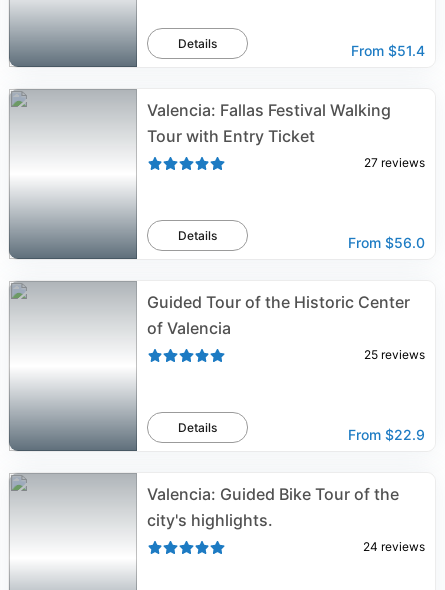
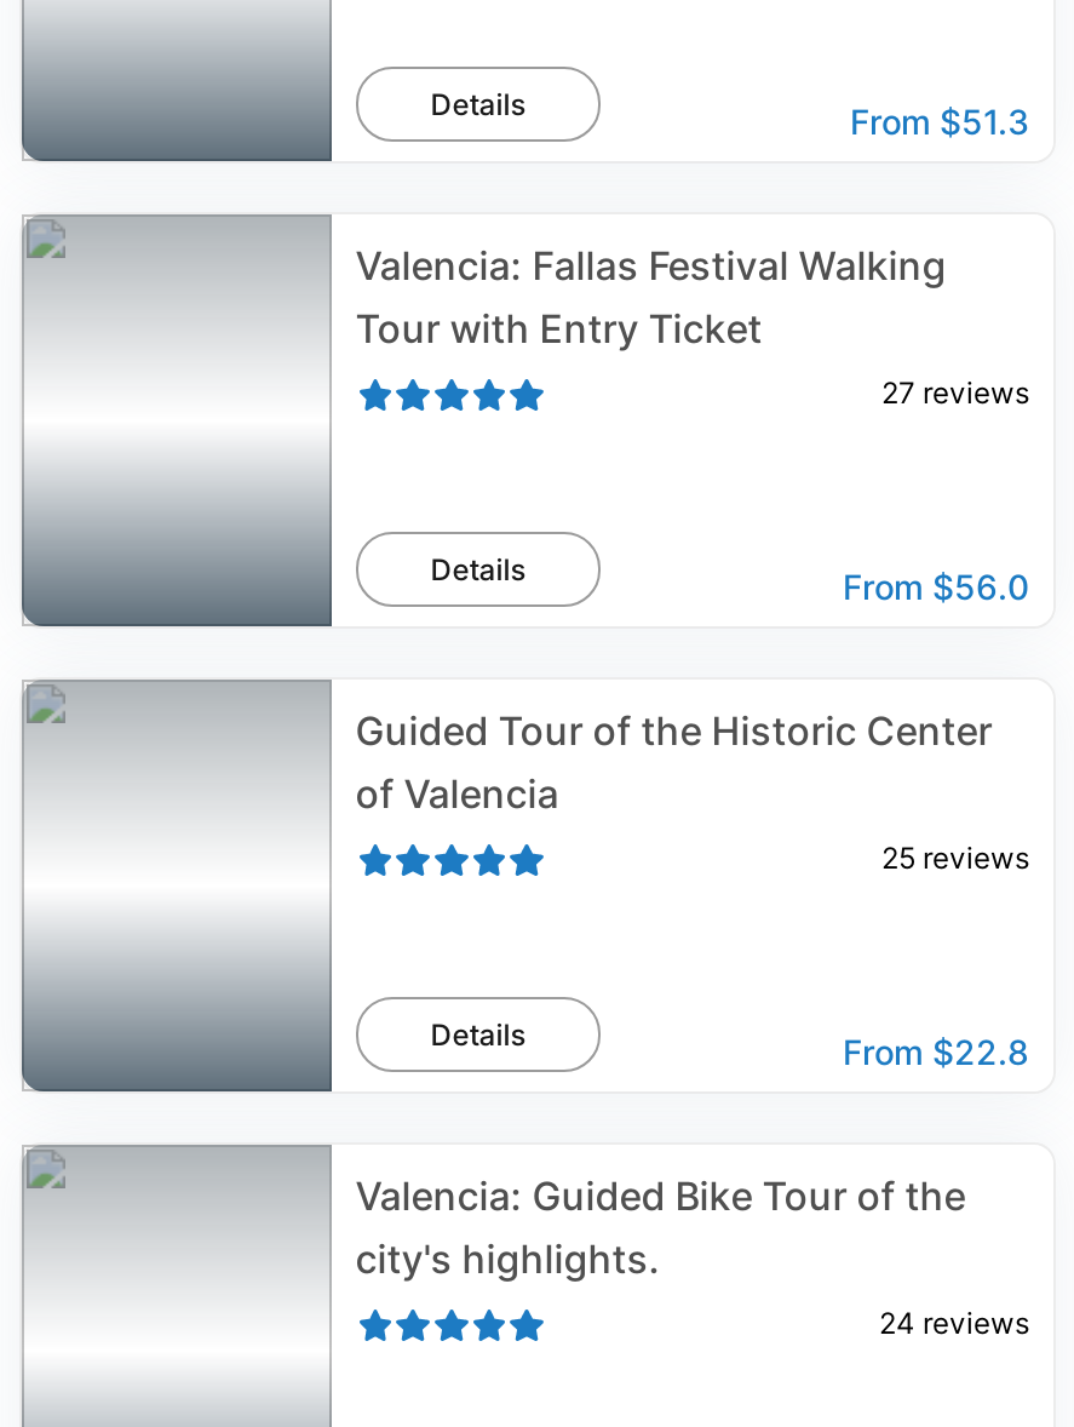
[351,42,425,59] From $51.4 -> [850,101,1029,142] From $51.3
[348,426,425,443] From $22.9 -> [843,1031,1029,1072] From $22.8

